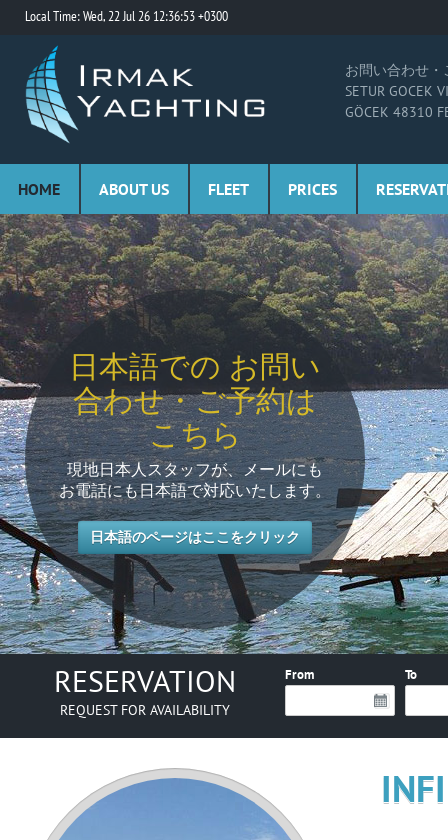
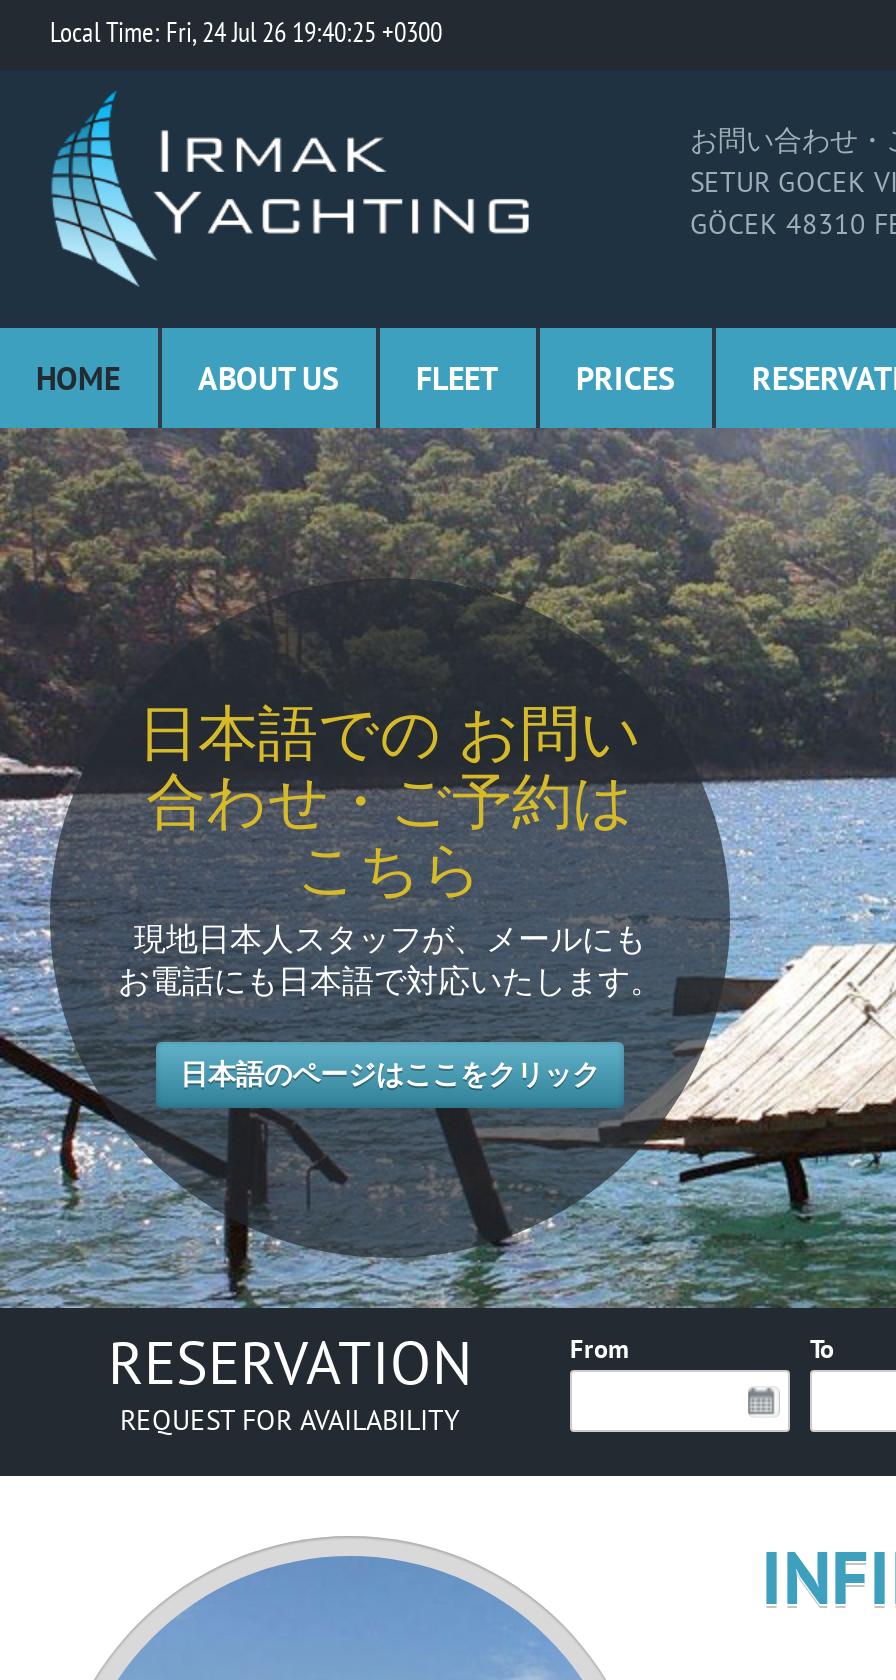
[25,7,228,25] Local Time: Wed, 22 Jul 26 12:36:53 +0300 -> [50,14,442,50] Local Time: Fri, 24 Jul 26 19:40:25 +0300

